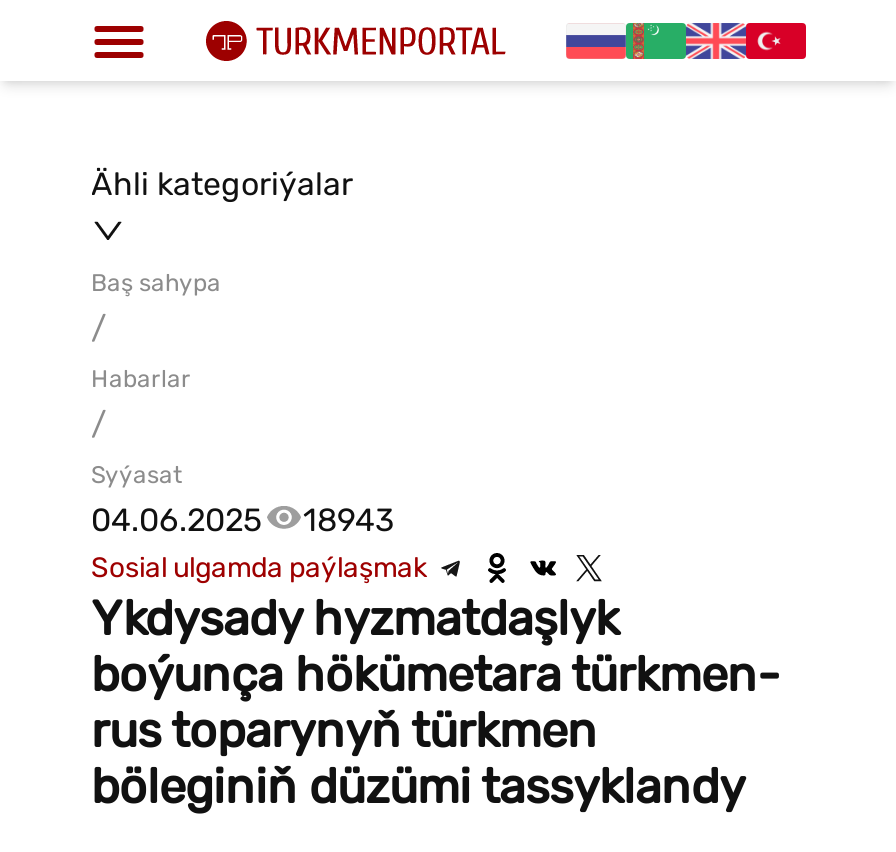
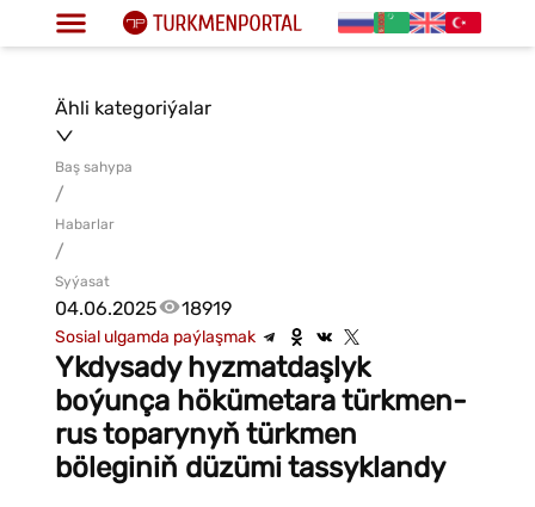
[91,501,395,539] 04.06.2025 18943 -> [54,297,231,320] 04.06.2025 18919

